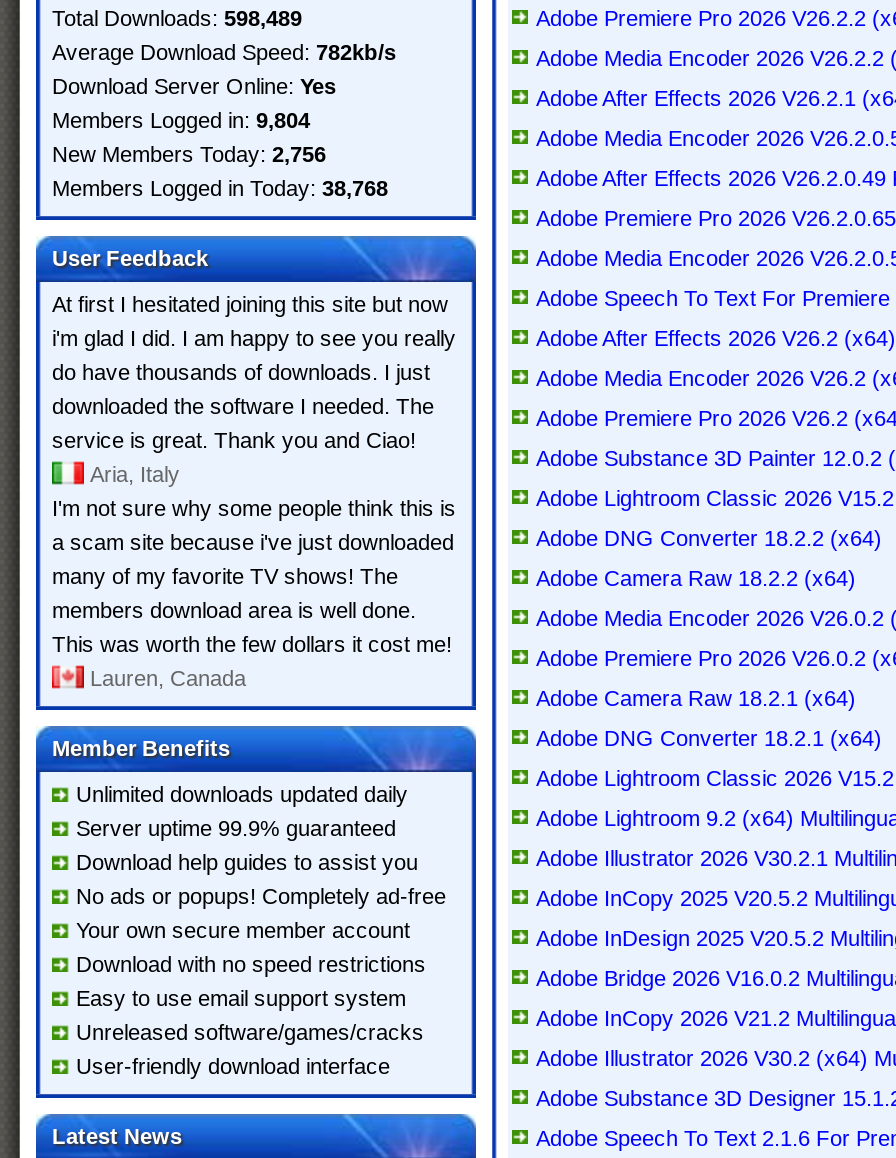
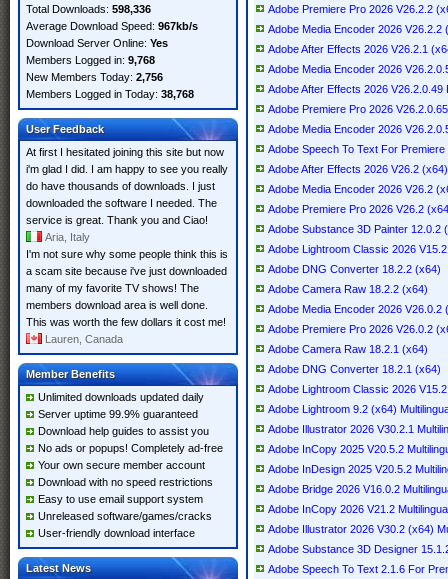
[52,6,302,30] Total Downloads: 598,489 -> [26,3,151,15] Total Downloads: 598,336
[52,40,396,64] Average Download Speed: 782kb/s -> [26,20,198,32] Average Download Speed: 967kb/s
[52,108,310,132] Members Logged in: 9,804 -> [26,54,155,66] Members Logged in: 9,768

